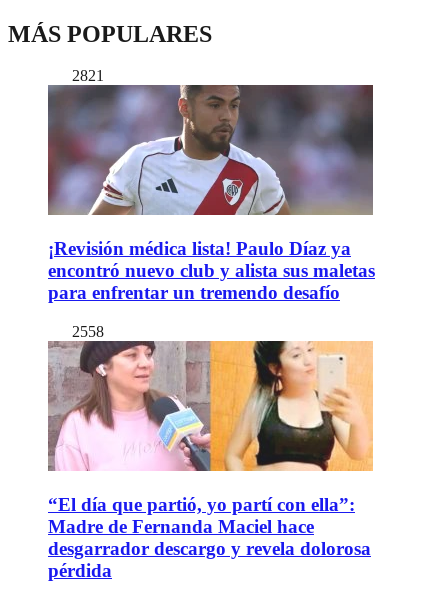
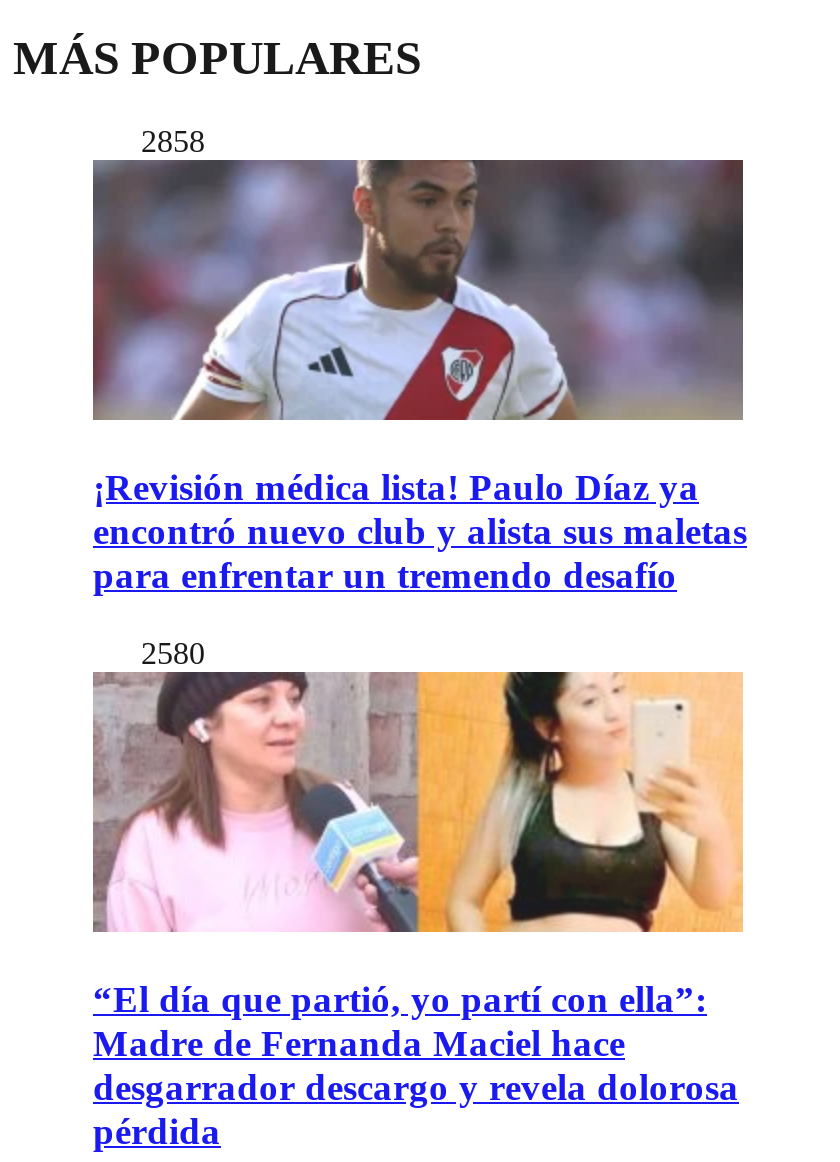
[68,67,104,84] 2821 -> [133,125,205,159] 2858
[68,323,104,340] 2558 -> [133,636,205,670] 2580

